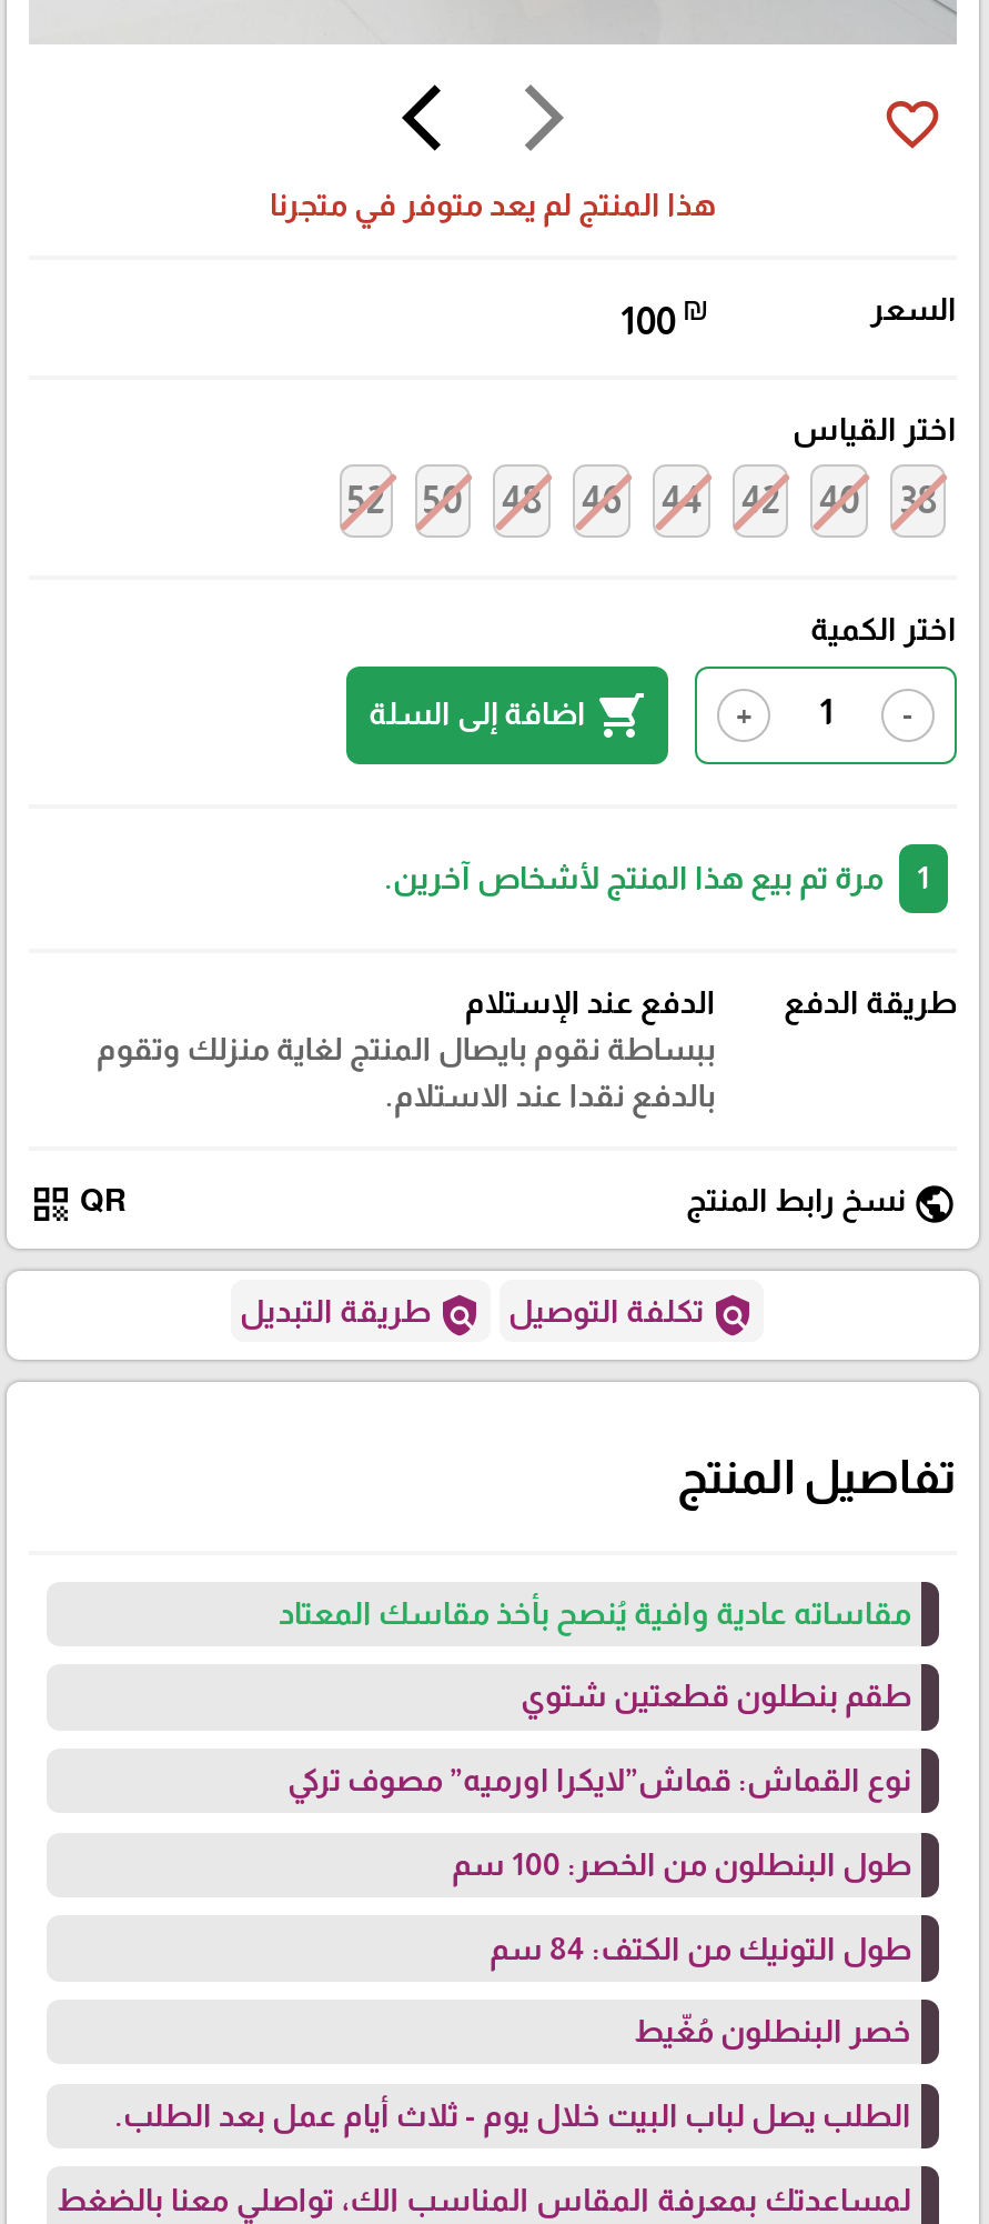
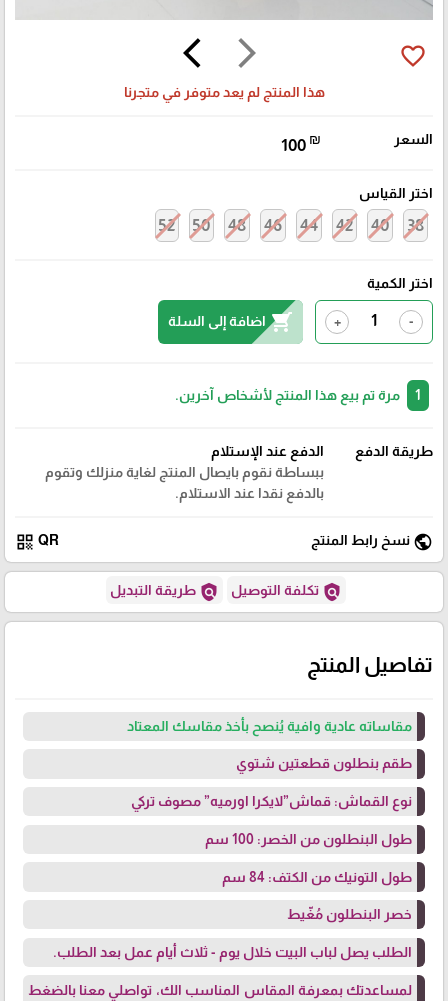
[559,667,668,764] [image] -> [252,300,302,345] [image]

